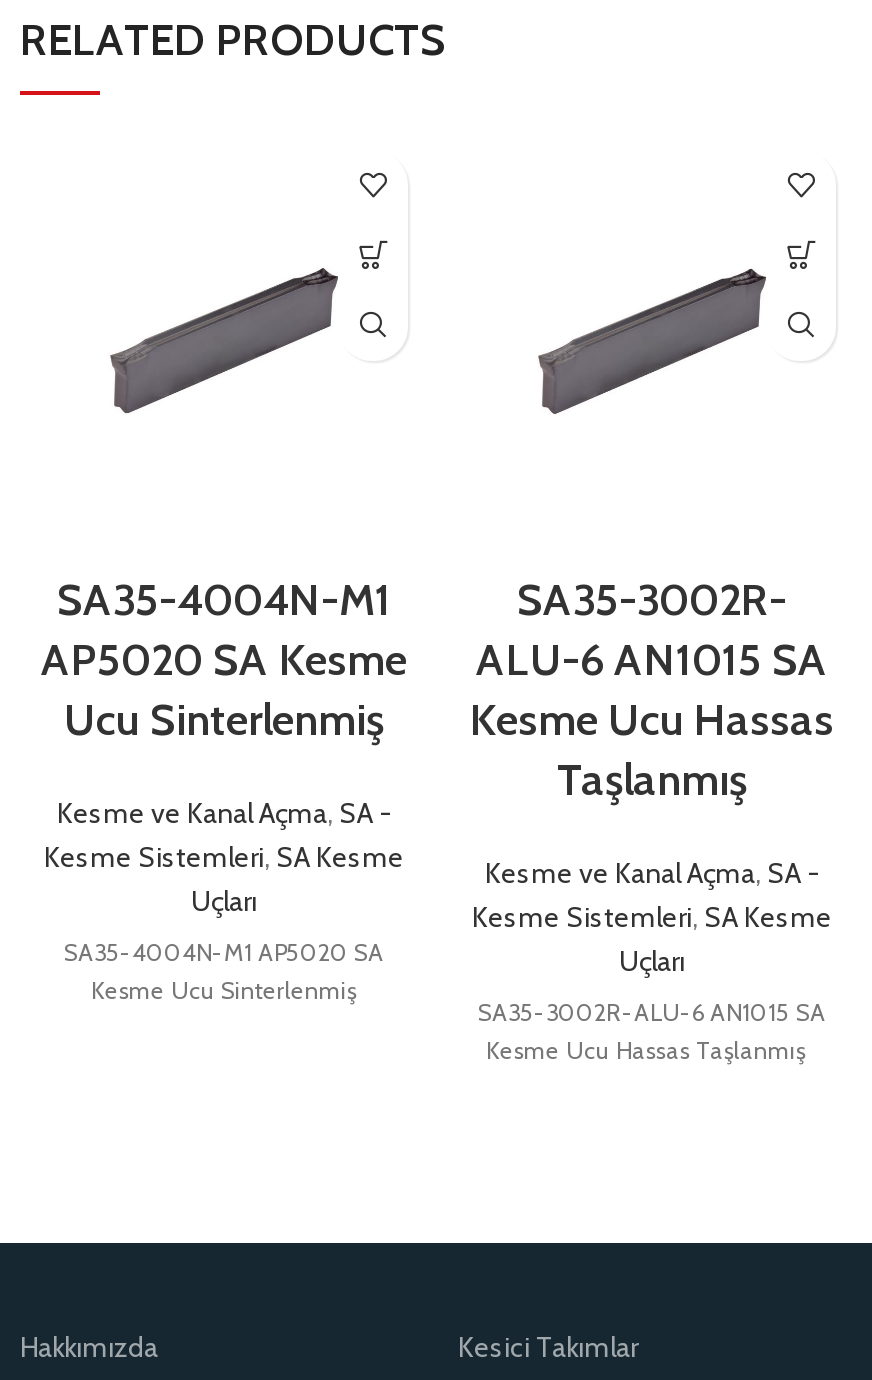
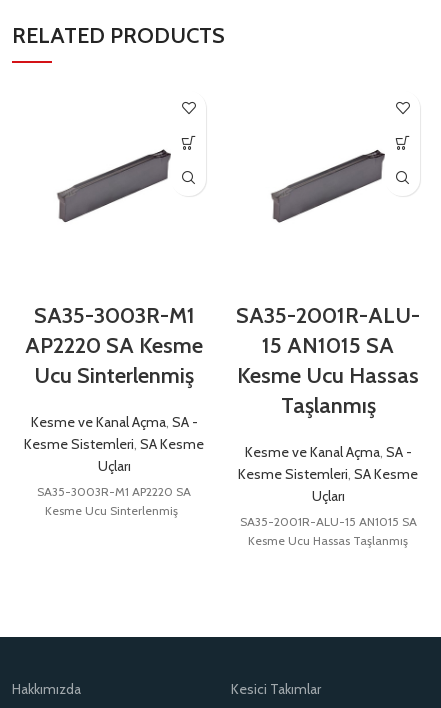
[41,573,407,687] SA35-4004N-M1 | AP5020 SA Kesme -> [25,302,203,359] SA35-3003R-M1 | AP2220 SA Kesme
[476,573,828,687] SA35-3002R- | ALU-6 AN1015 SA -> [236,302,420,359] SA35-2001R-ALU- | 15 AN1015 SA
[64,937,384,967] SA35-4004N-M1 AP5020 SA -> [37,484,191,499] SA35-3003R-M1 AP2220 SA
[478,997,826,1027] SA35-3002R-ALU-6 AN1015 SA -> [239,514,416,529] SA35-2001R-ALU-15 AN1015 SA

